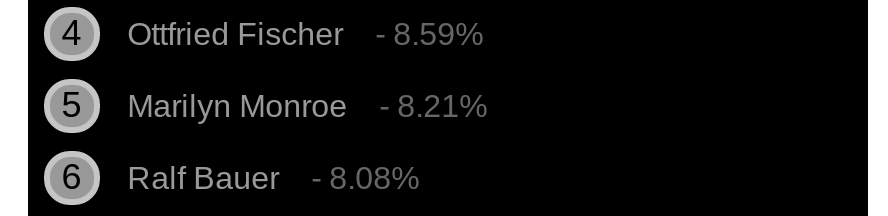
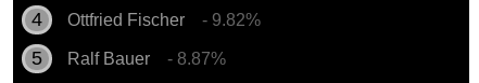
[127,17,487,123] - 8.59% | Marilyn Monroe | - 8.21% -> [202,11,260,29] - 9.82%
[127,161,419,195] Ralf Bauer - 8.08% -> [67,49,225,68] Ralf Bauer - 8.87%

